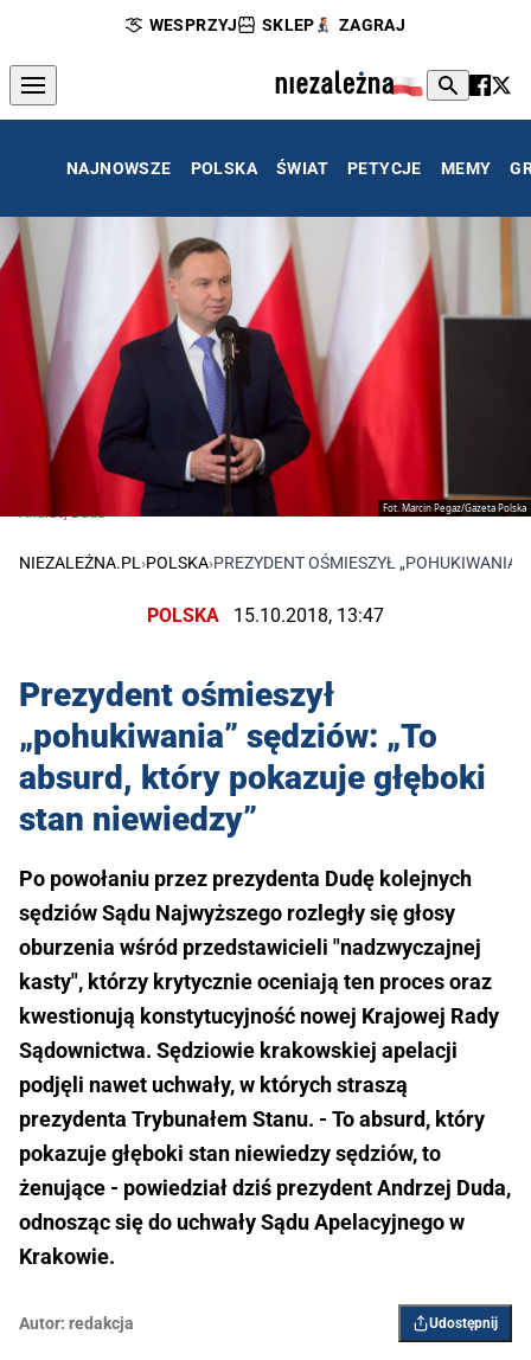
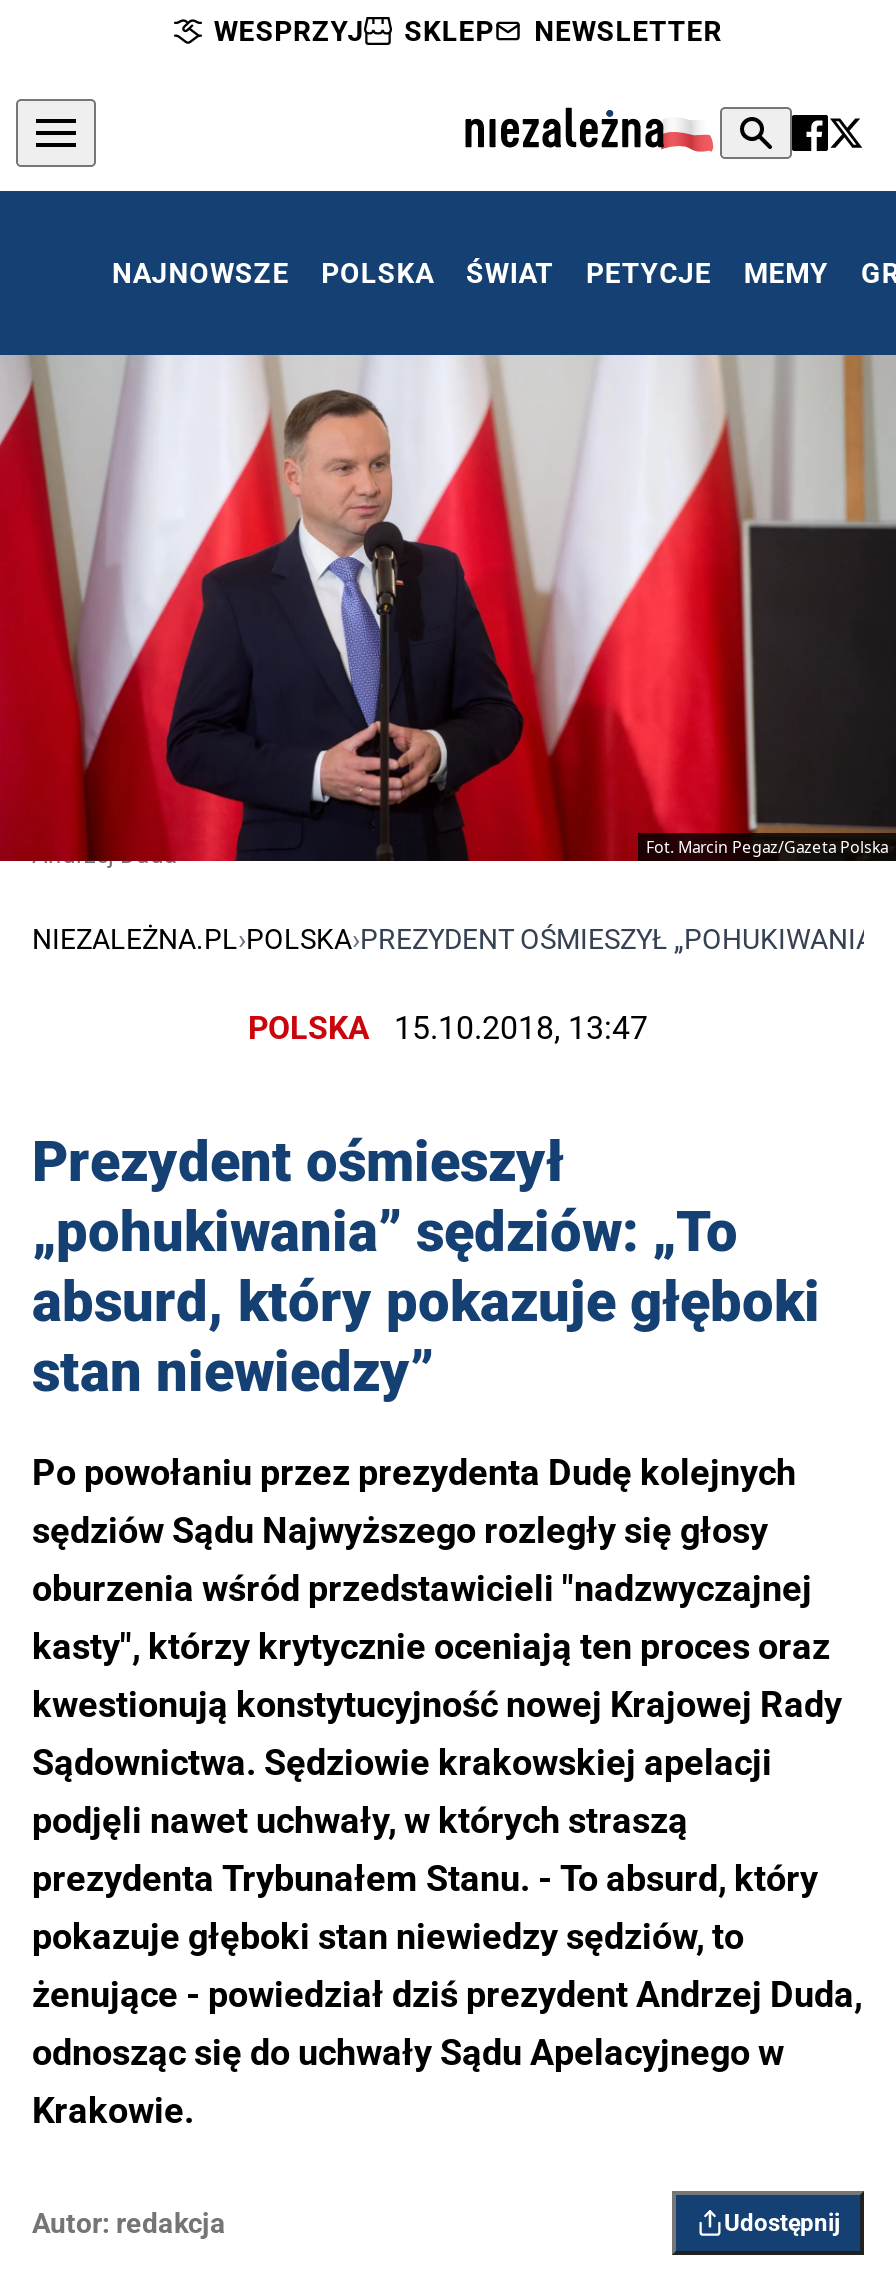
[339,15,406,34] ZAGRAJ -> [534,15,722,47] NEWSLETTER

